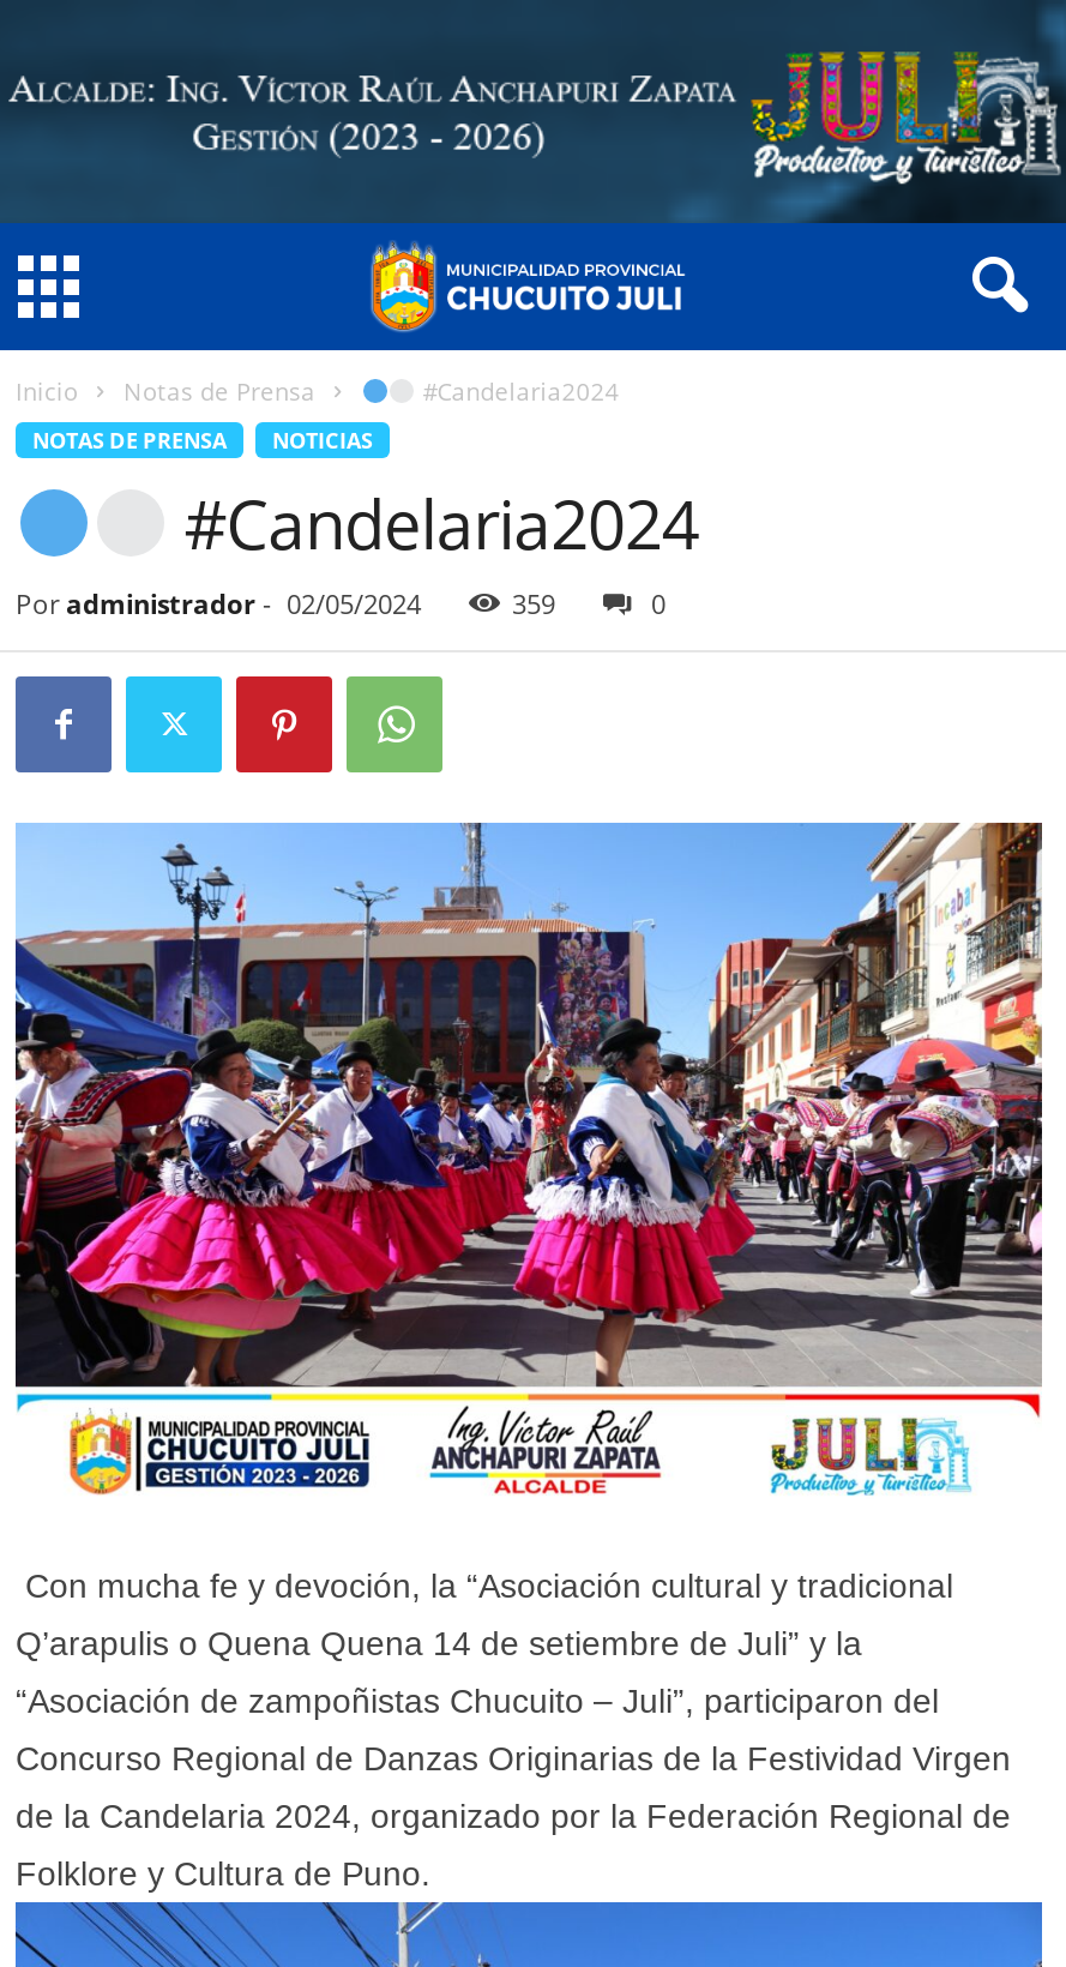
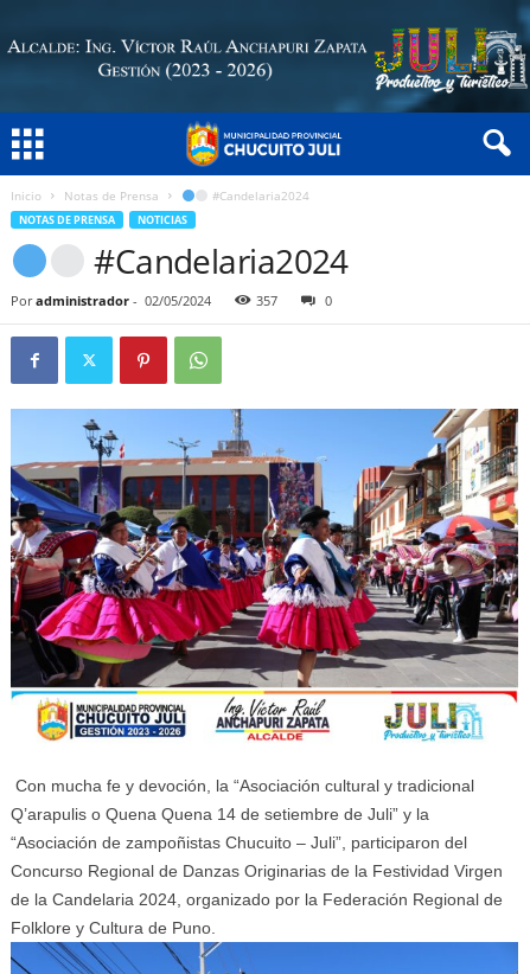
[512,585,555,621] 359 -> [256,291,277,309] 357

